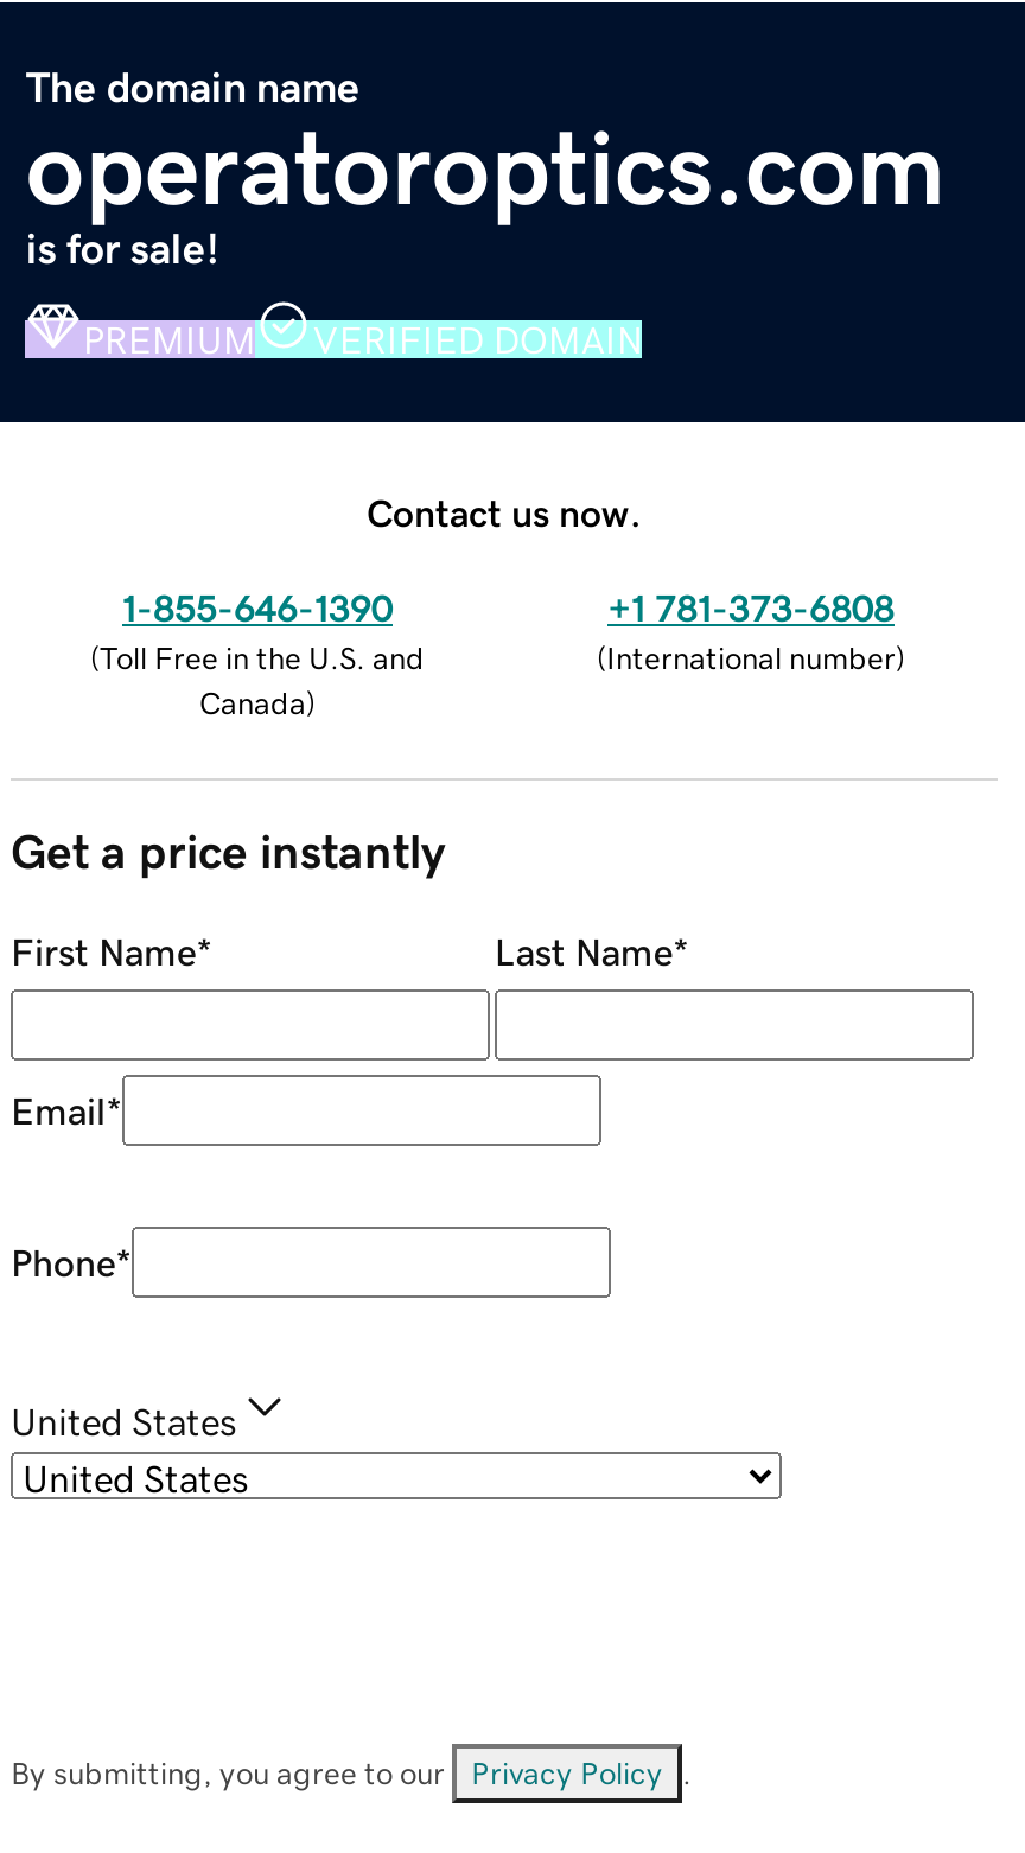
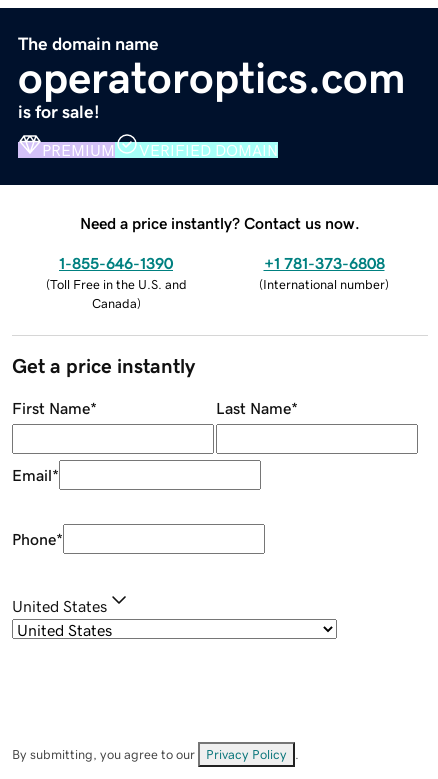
[367,493,642,531] Contact us now. -> [80,215,360,231] Need a price instantly? Contact us now.

